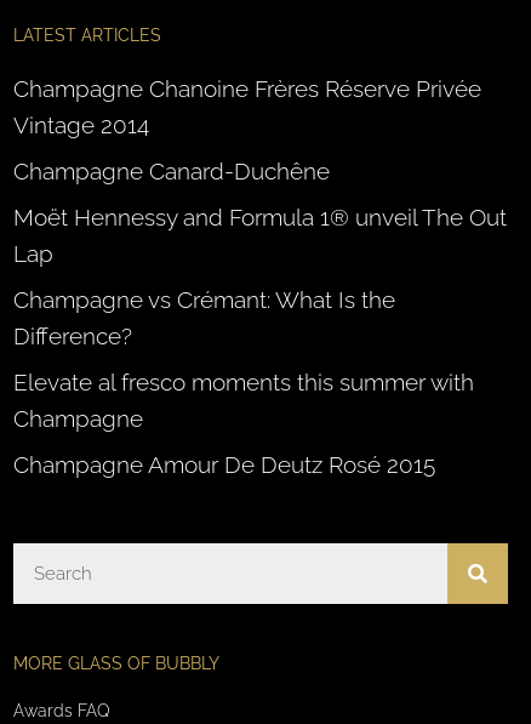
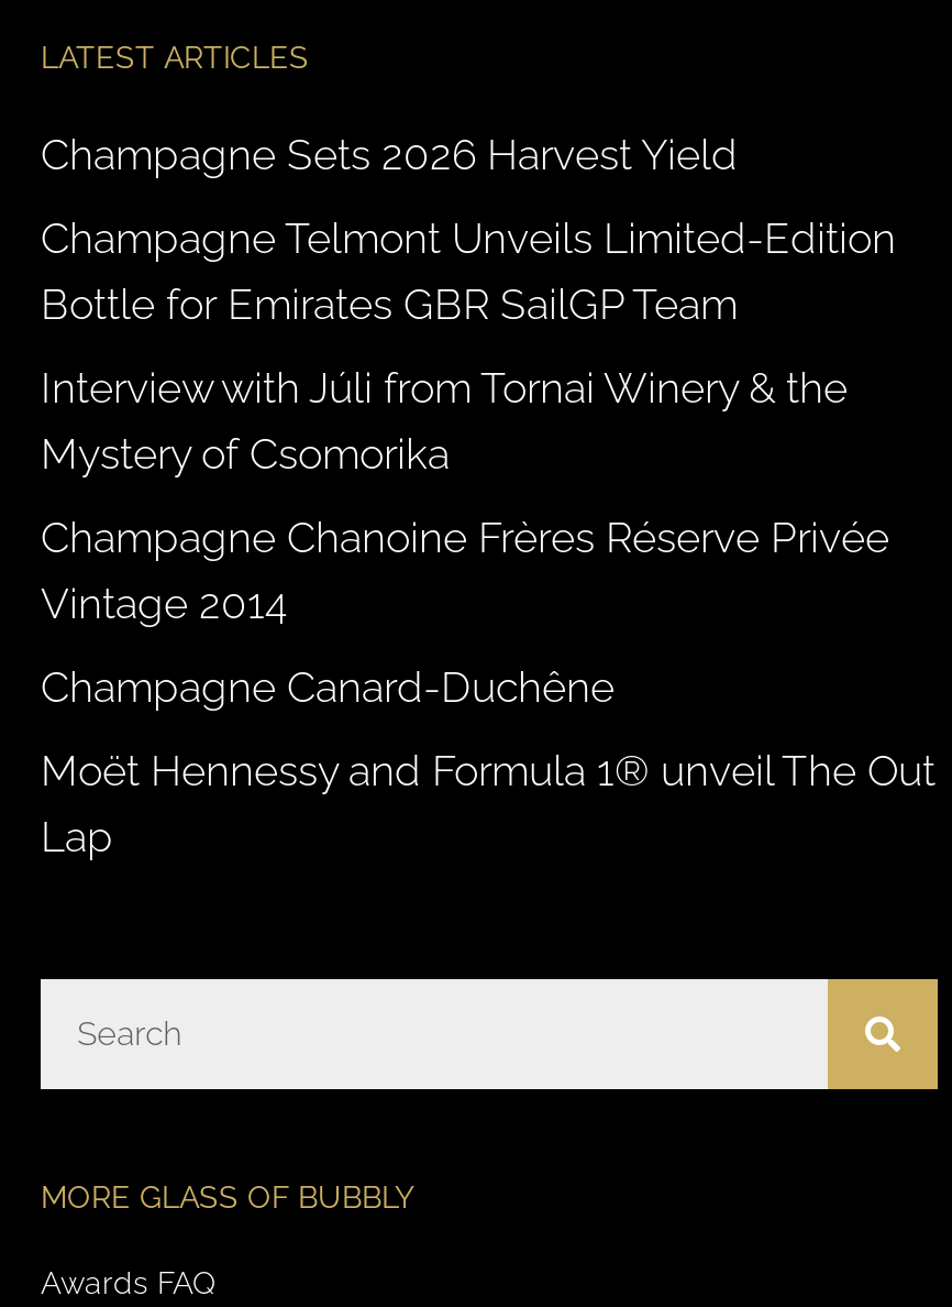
none -> [41,130,896,478] Champagne Sets 2026 Harvest Yield | Champagne Telmont Unveils Limited-Edition | Bottle for Emirates GBR SailGP Team | Interview with Júli from Tornai Winery & the | Mystery of Csomorika
moved [13,75,507,267] -> [41,513,936,861]: Champagne Chanoine Frères Réserve Privée | Vintage 2014 | Champagne Canard-Duchêne | Moët Hennessy and Formula 1® unveil The Out | Lap
[13,286,474,478] Champagne vs Crémant: What Is the | Difference? | Elevate al fresco moments this summer with | Champagne | Champagne Amour De Deutz Rosé 2015 -> none

